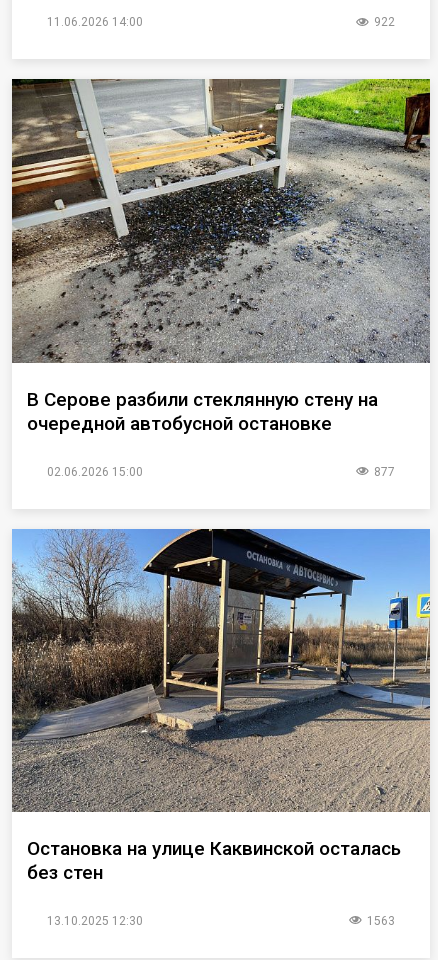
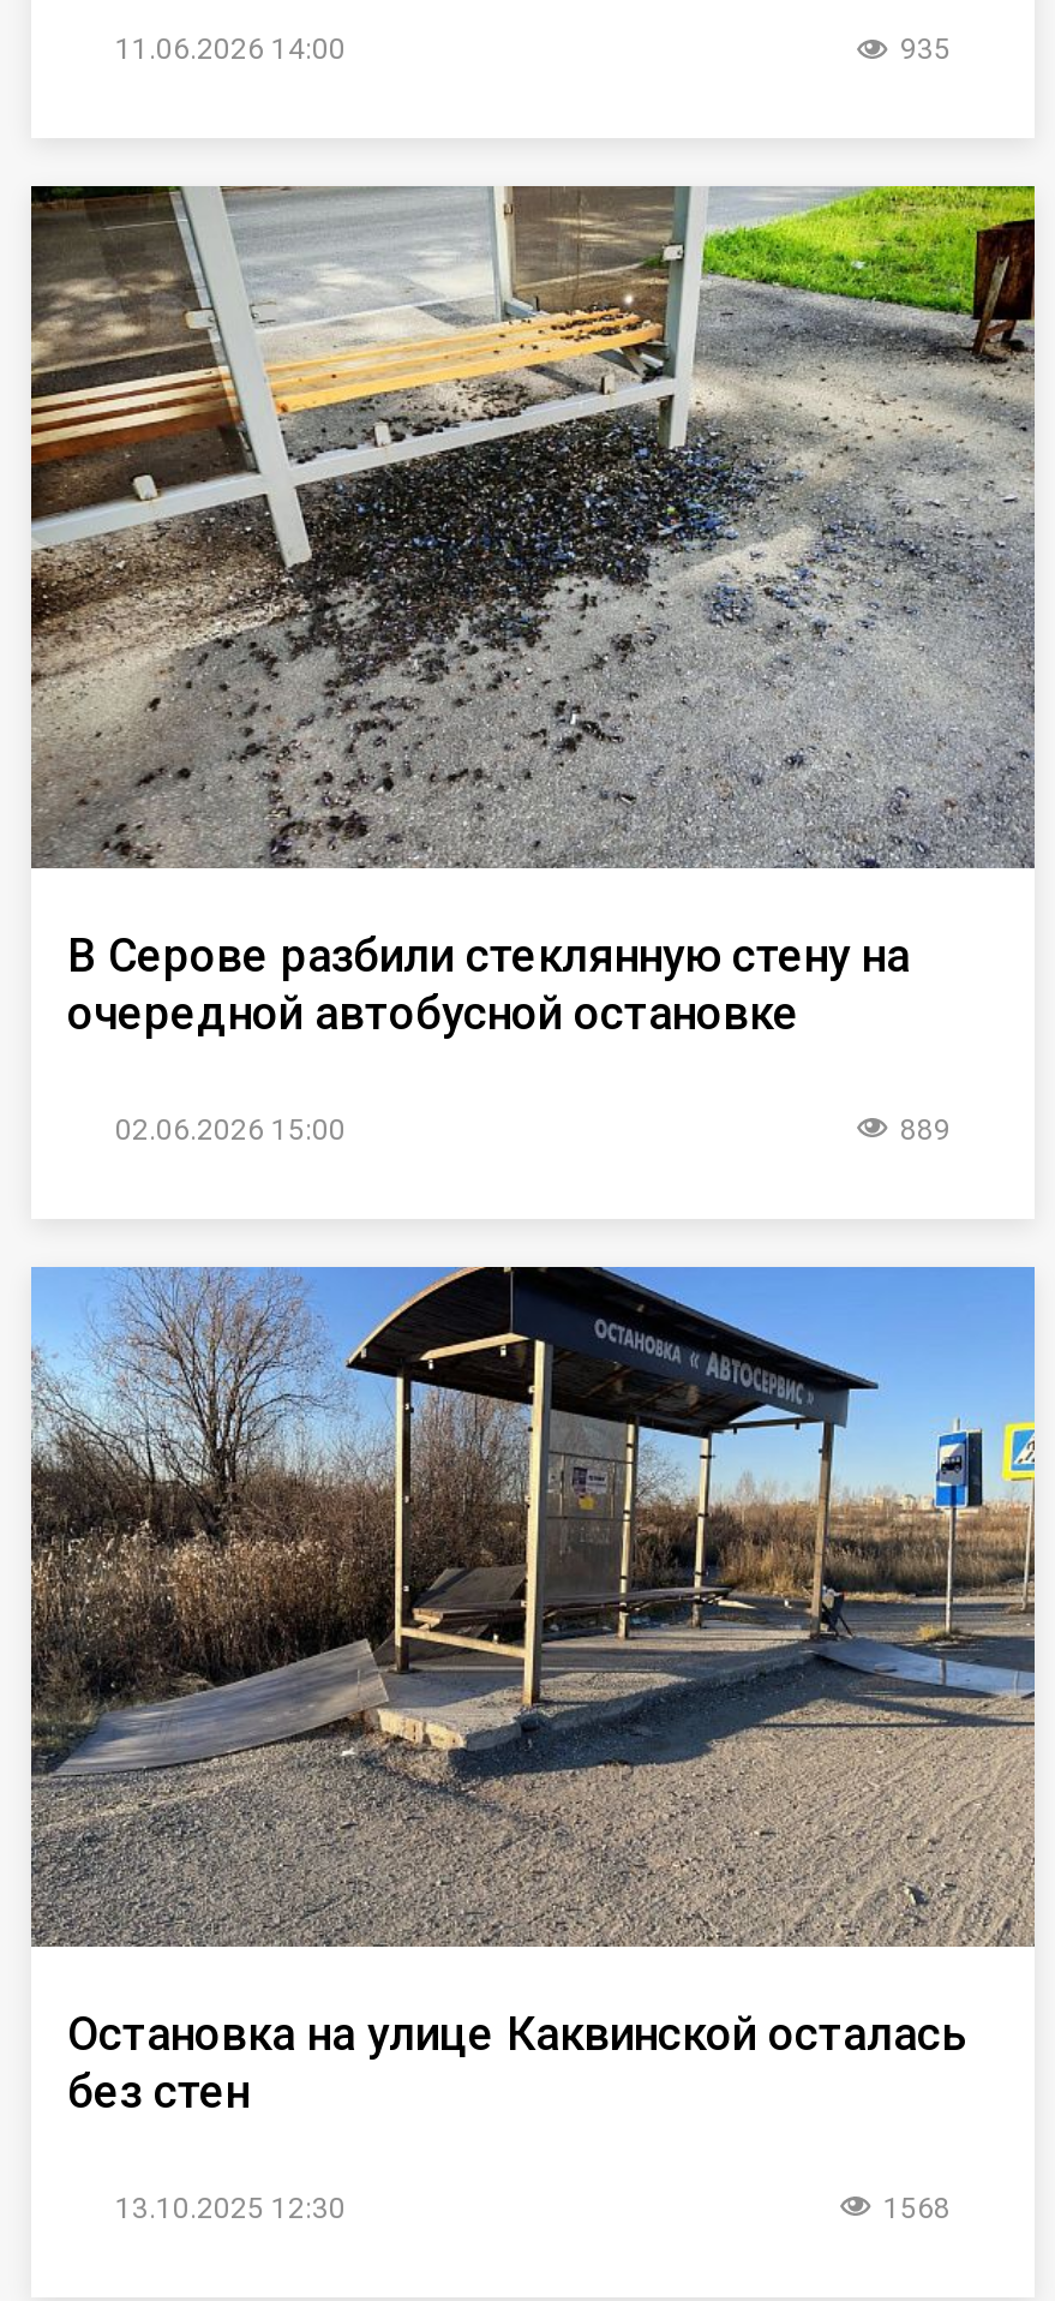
[374,15,395,29] 922 -> [900,33,951,67] 935
[374,465,395,479] 877 -> [900,1112,951,1146] 889
[367,914,395,928] 1563 -> [883,2192,951,2225] 1568

